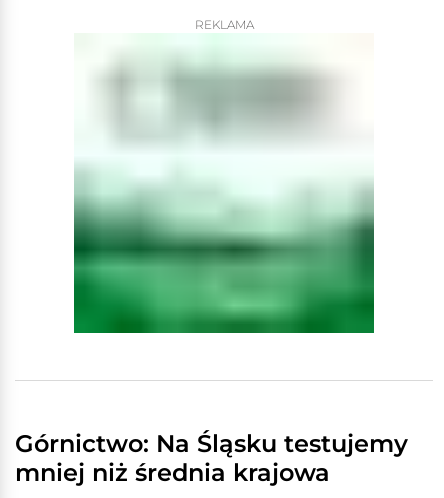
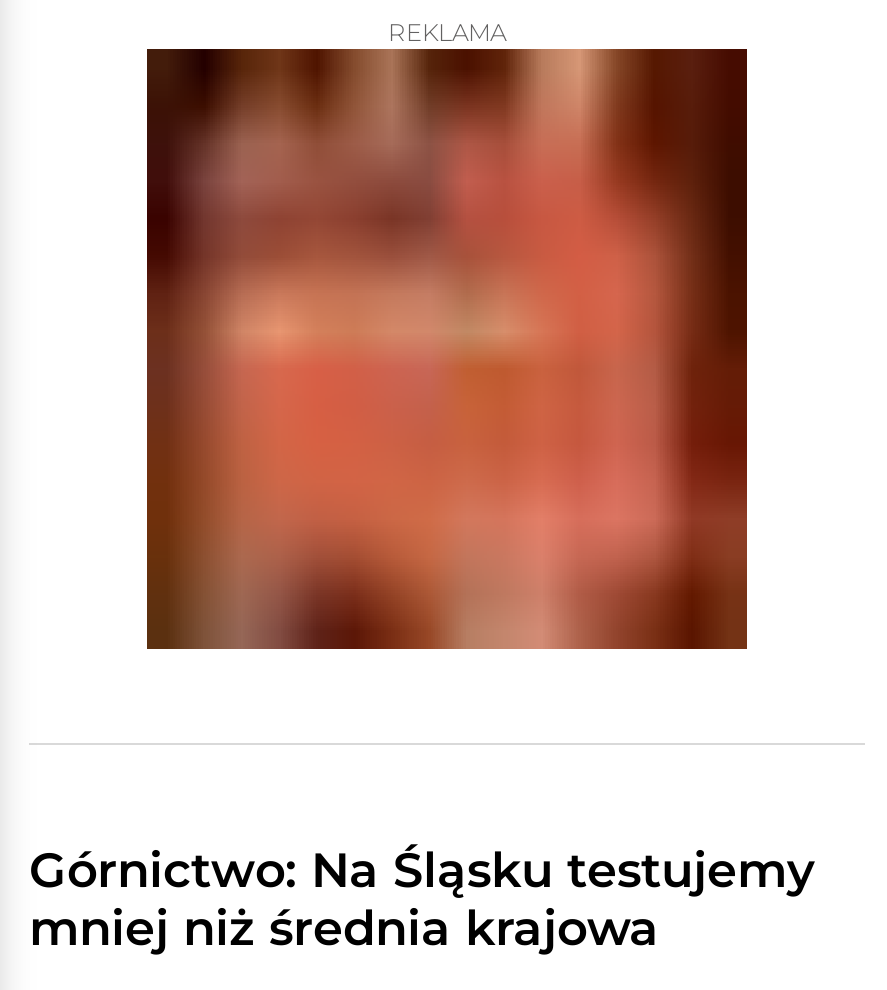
[73,33,375,334] [image] -> [145,47,749,651] [image]

